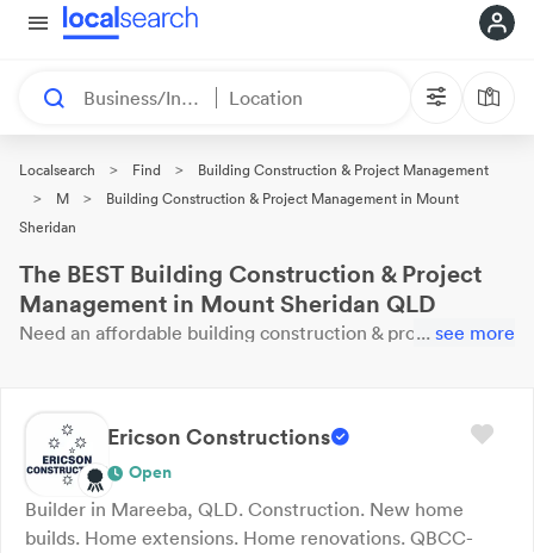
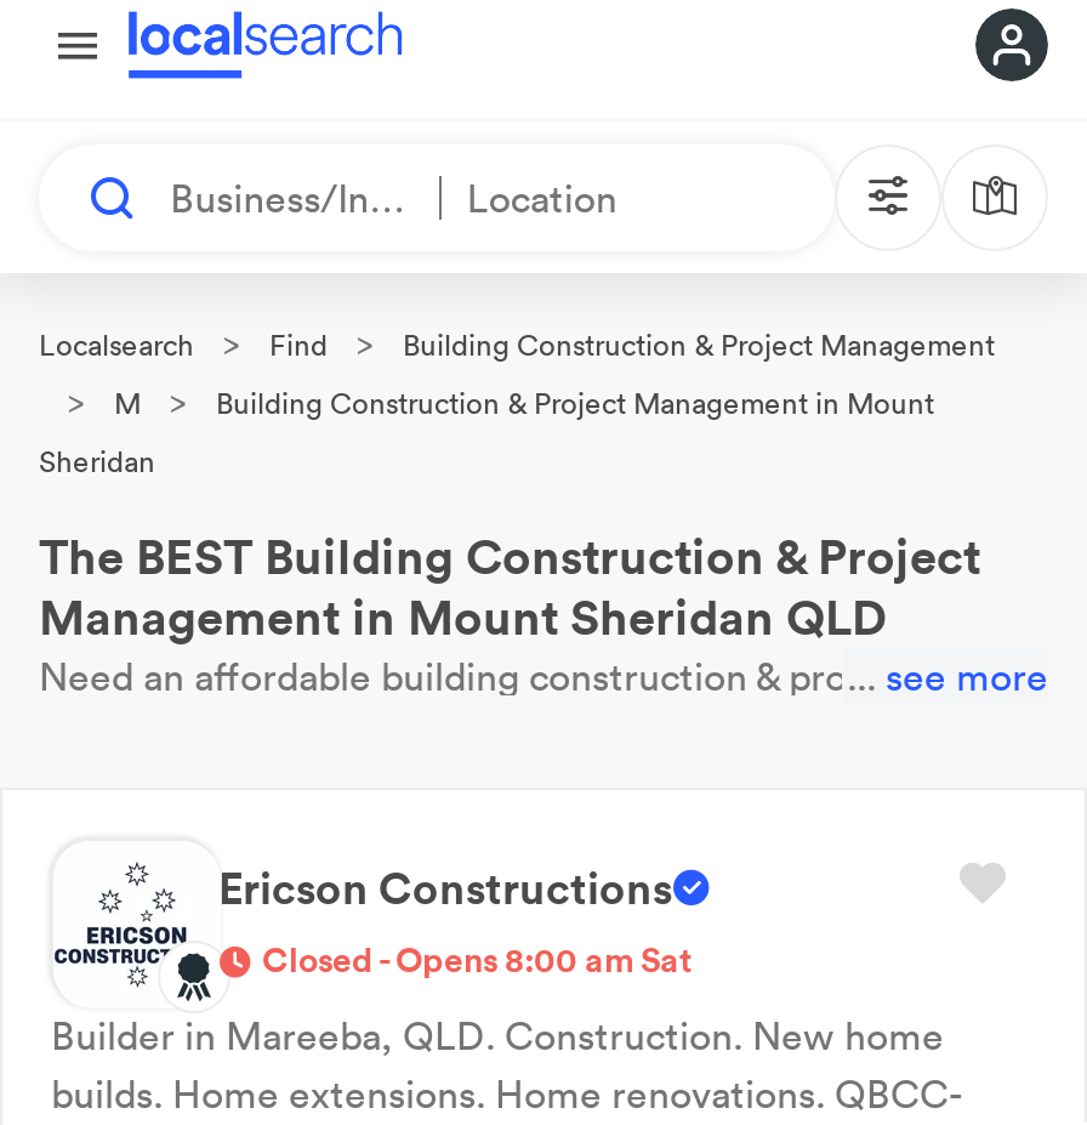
[129,461,172,483] Open -> [262,938,692,982] Closed - Opens 8:00 am Sat

